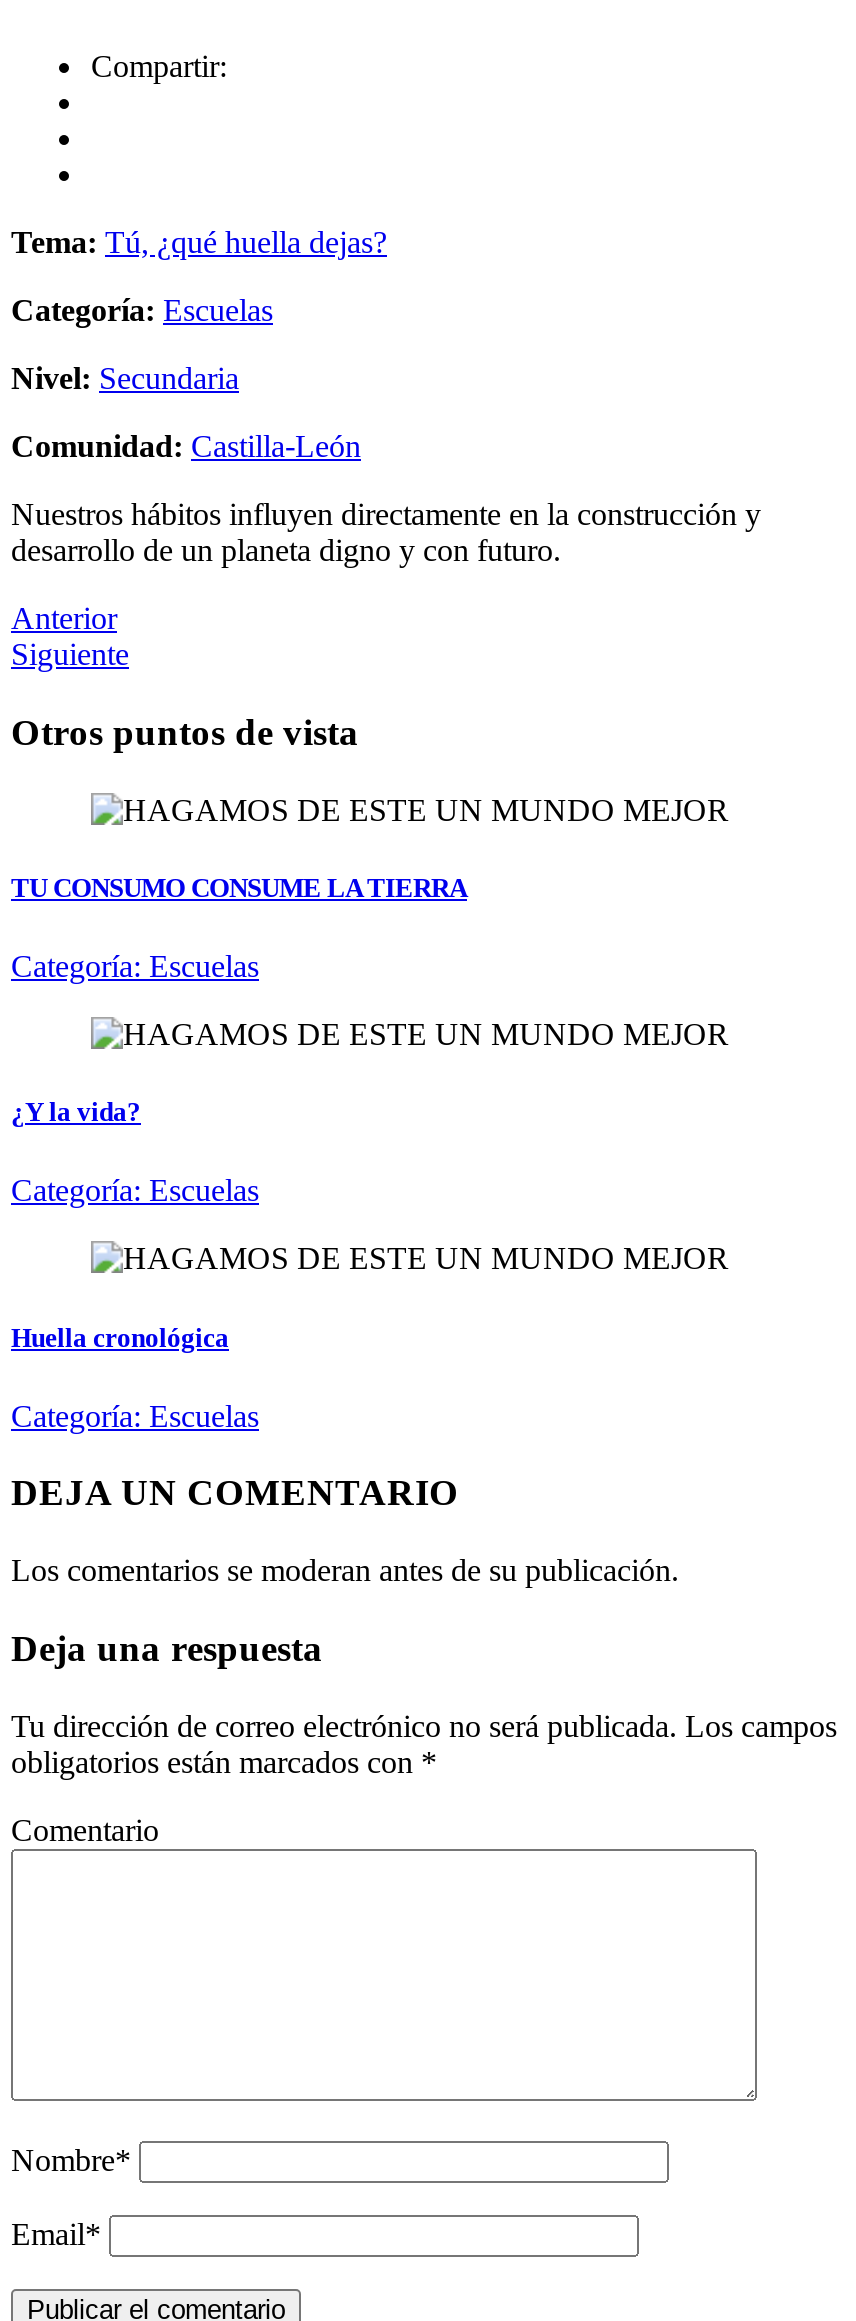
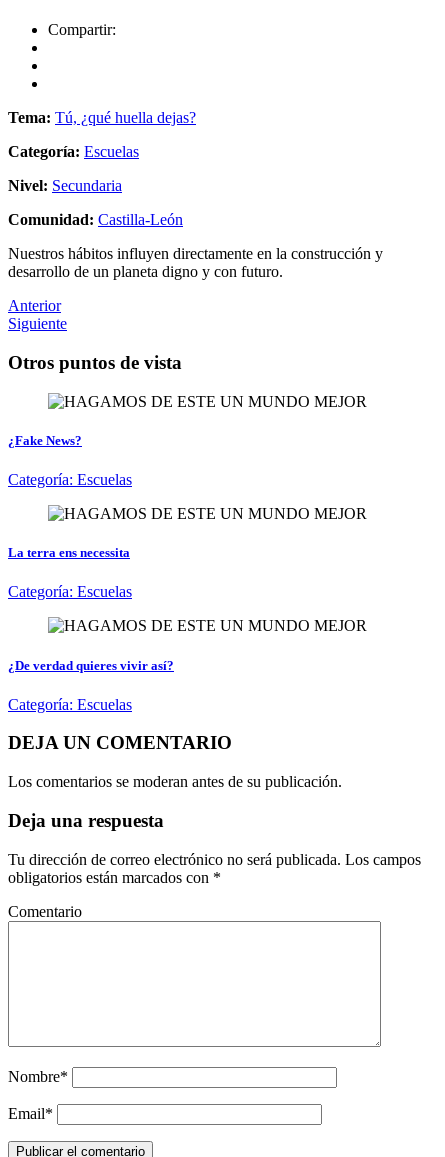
[11,873,467,903] TU CONSUMO CONSUME LA TIERRA -> [8,433,82,448] ¿Fake News?
[11,1097,141,1127] ¿Y la vida? -> [8,545,130,560] La terra ens necessita
[11,1322,229,1352] Huella cronológica -> [8,657,174,672] ¿De verdad quieres vivir así?

